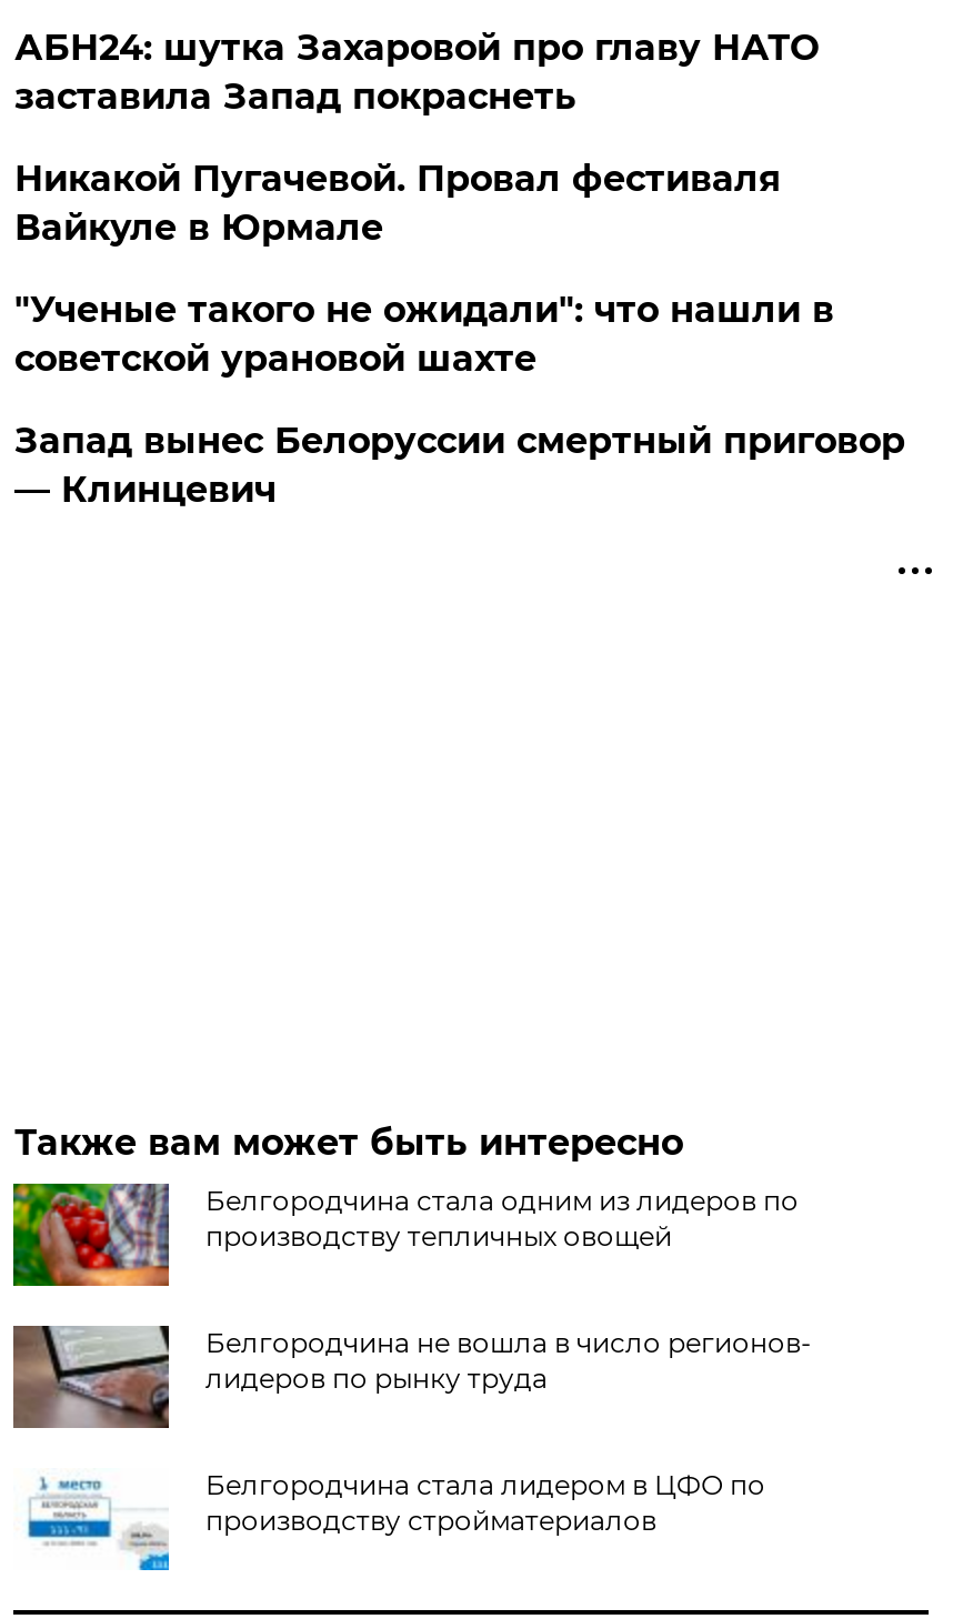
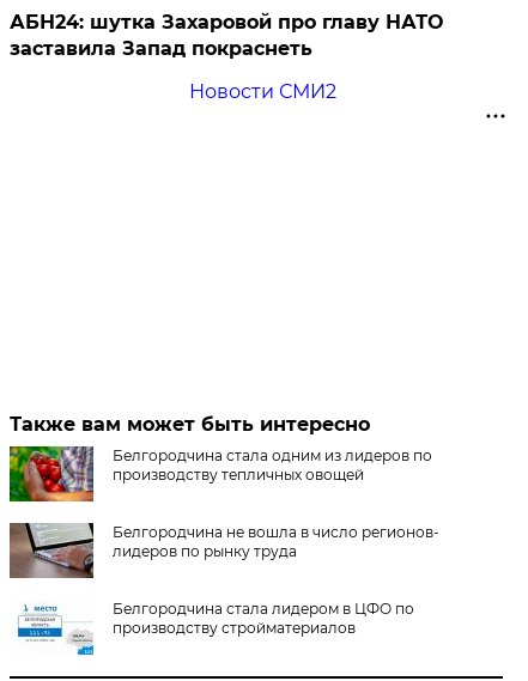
[14,158,905,511] Никакой Пугачевой. Провал фестиваля | Вайкуле в Юрмале | "Ученые такого не ожидали": что нашли в | советской урановой шахте | Запад вынес Белоруссии смертный приговор | — Клинцевич -> [189,80,336,103] Новости СМИ2

